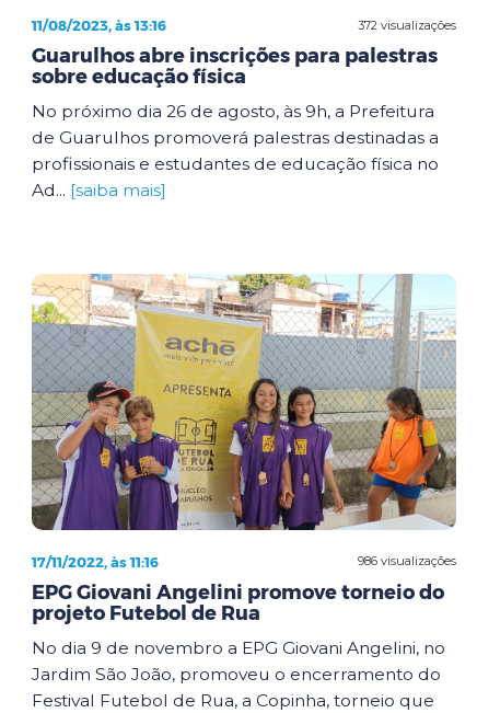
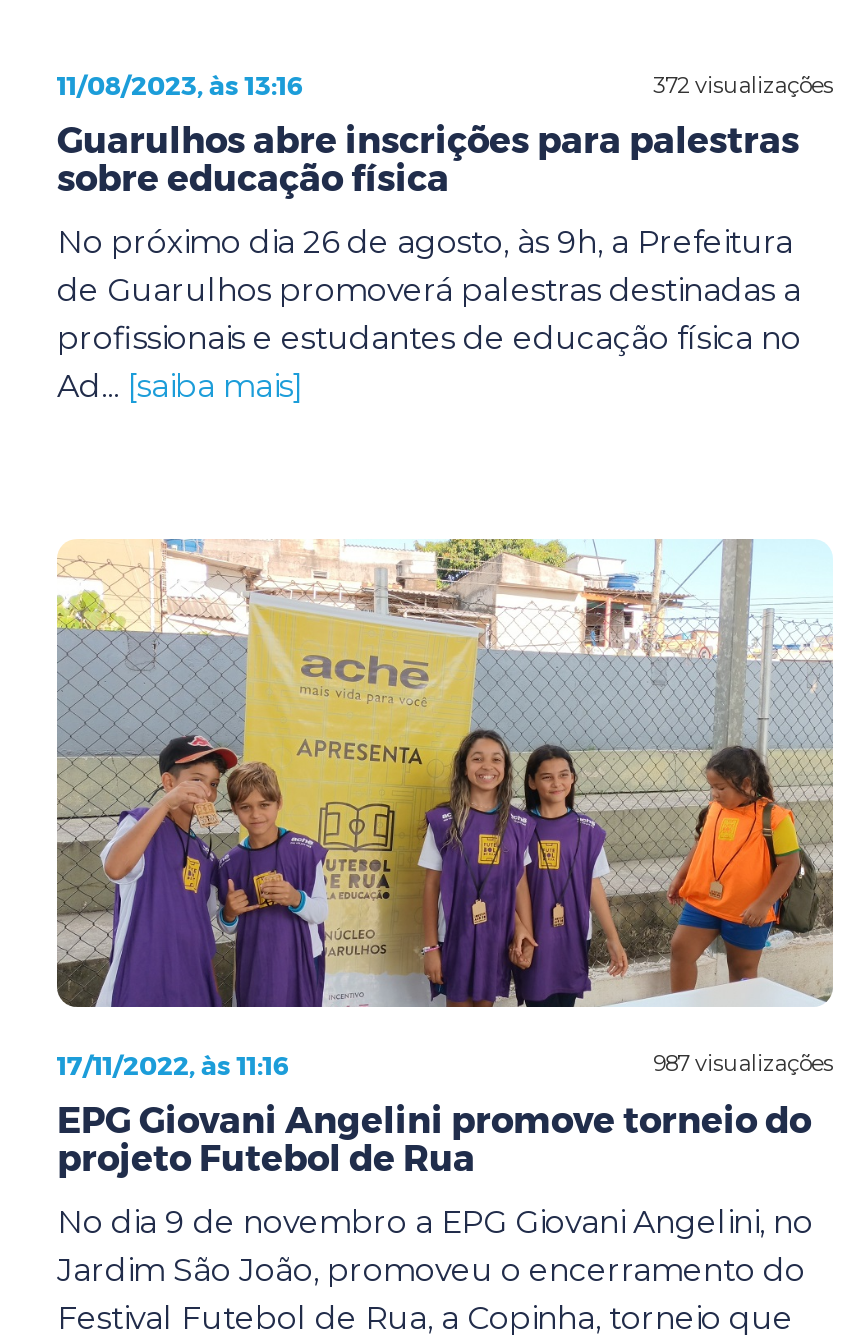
[358,553,456,568] 986 visualizações -> [653,1049,833,1077] 987 visualizações

